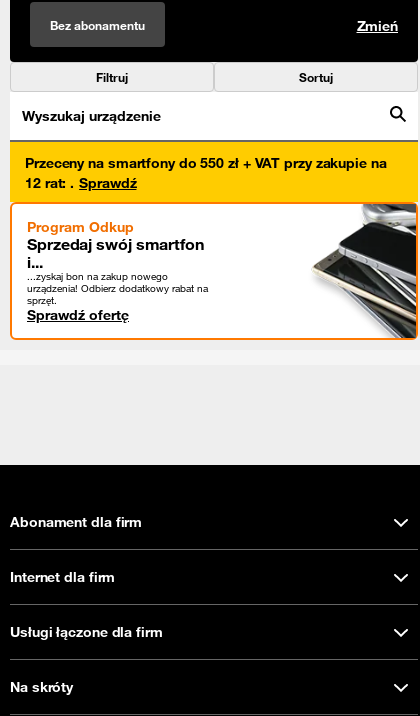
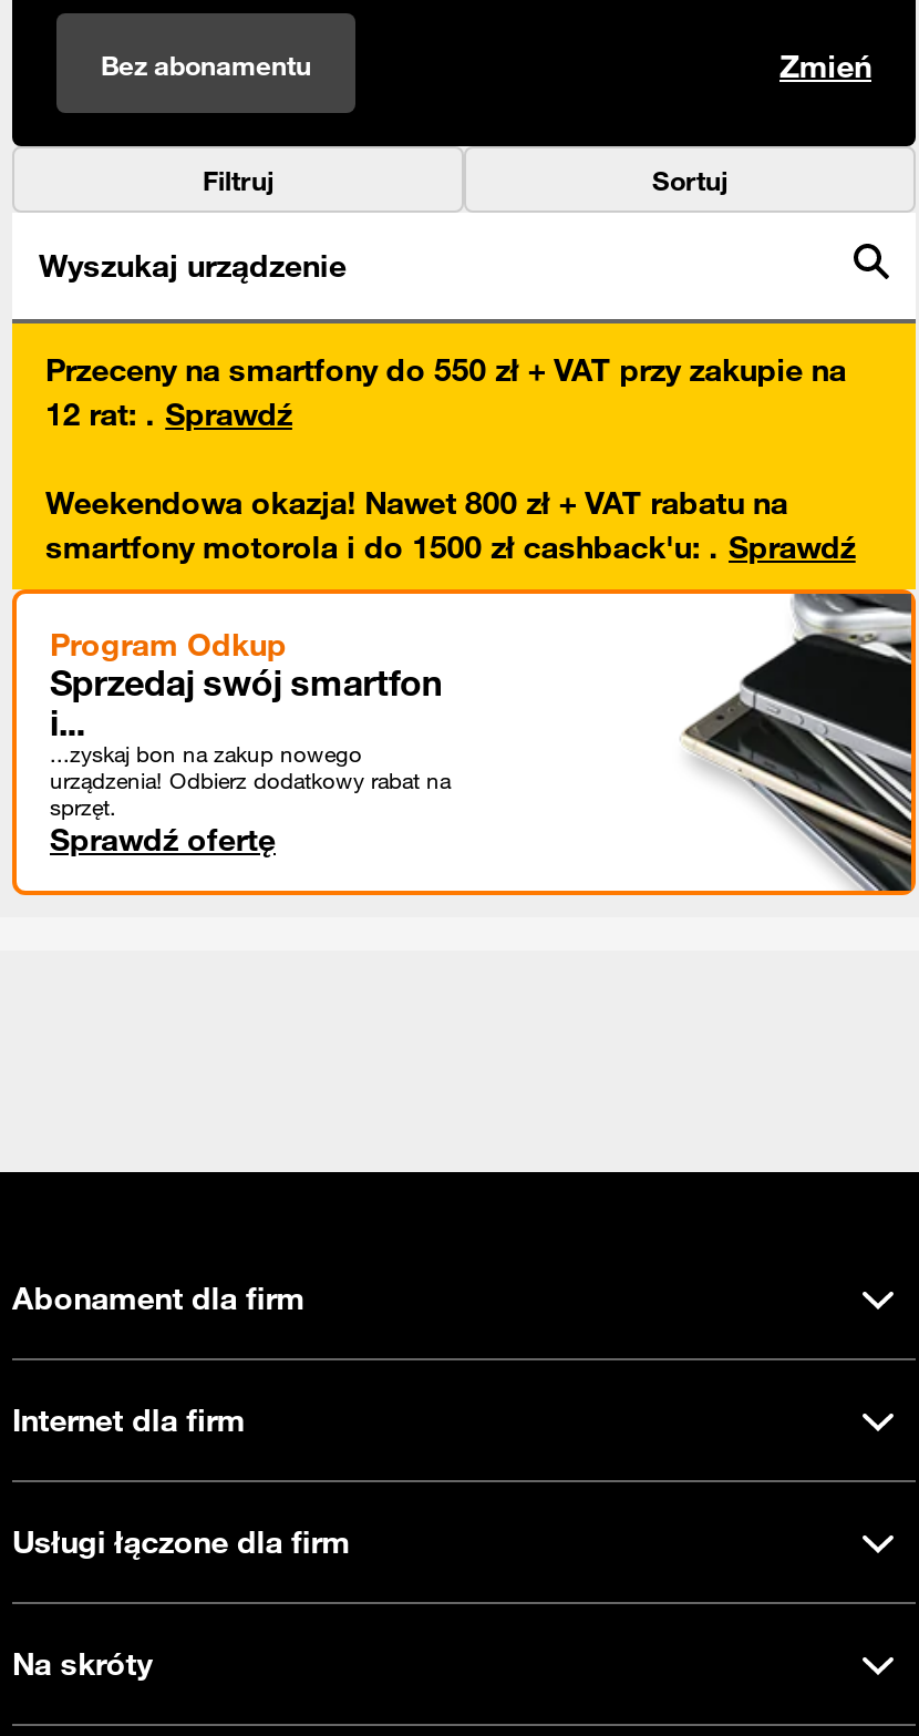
none -> [45,483,855,567] Weekendowa okazja! Nawet 800 zł + VAT rabatu na | smartfony motorola i do 1500 zł cashback'u:. Sprawdź

